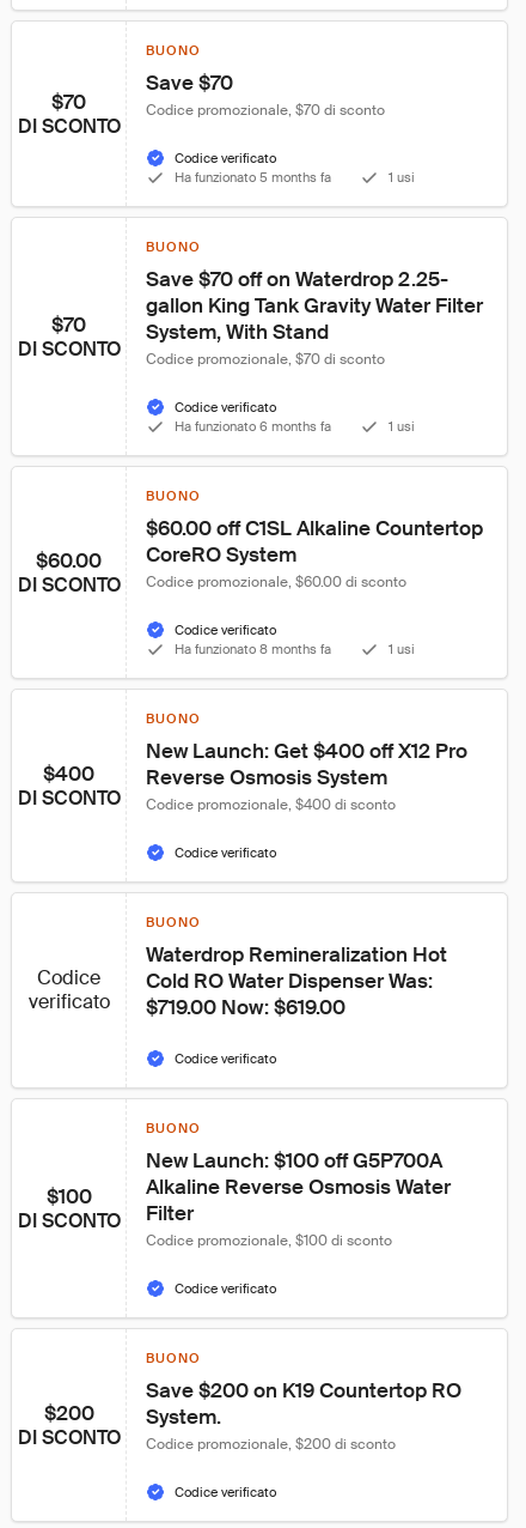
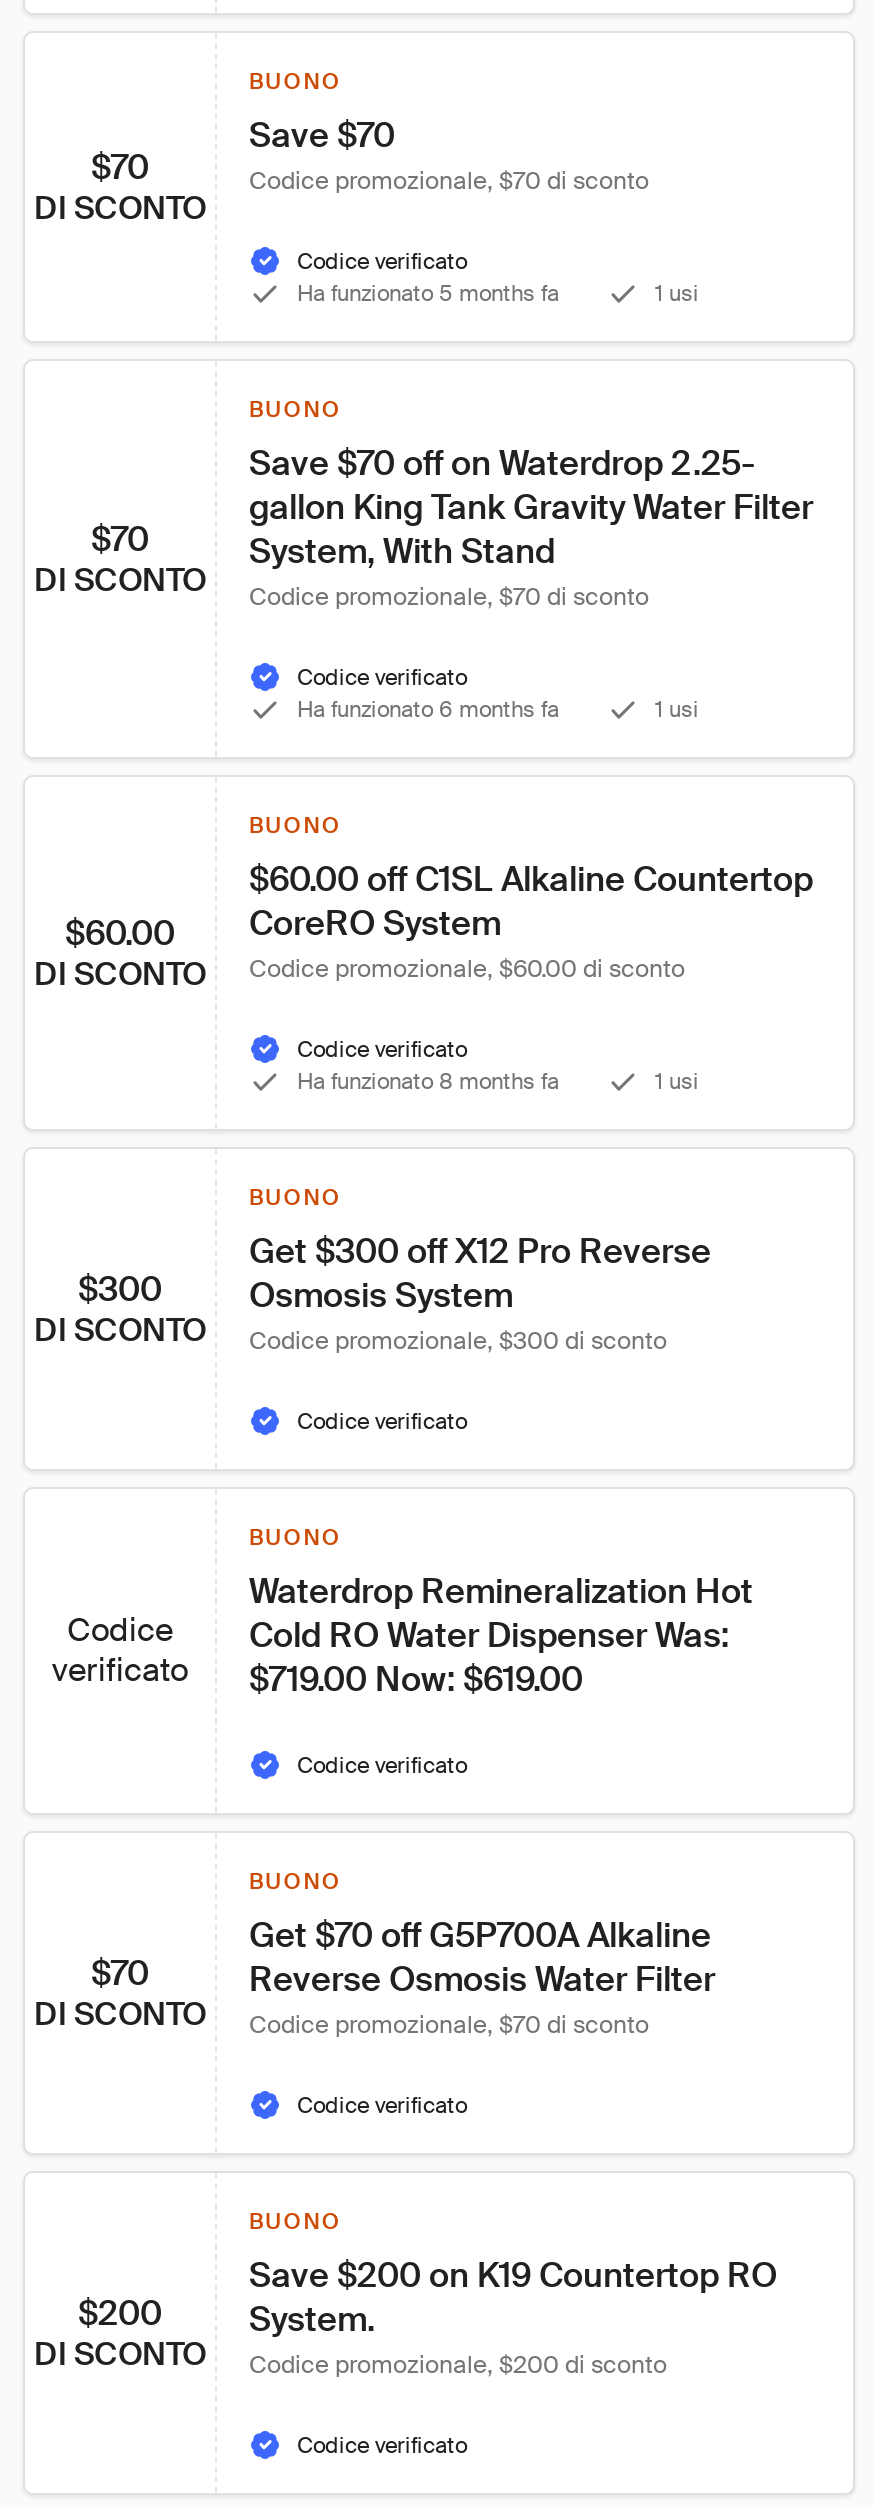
[146,738,472,814] New Launch: Get $400 off X12 Pro | Reverse Osmosis System | Codice promozionale, $400 di sconto -> [249,1229,719,1357] Get $300 off X12 Pro Reverse | Osmosis System | Codice promozionale, $300 di sconto
[43,760,94,787] $400 -> [78,1267,162,1311] $300
[146,1147,455,1250] New Launch: $100 off G5P700A | Alkaline Reverse Osmosis Water | Filter | Codice promozionale, $100 di sconto -> [249,1913,719,2041] Get $70 off G5P700A Alkaline | Reverse Osmosis Water Filter | Codice promozionale, $70 di sconto
[46,1183,91,1209] $100 -> [91,1951,149,1995] $70

